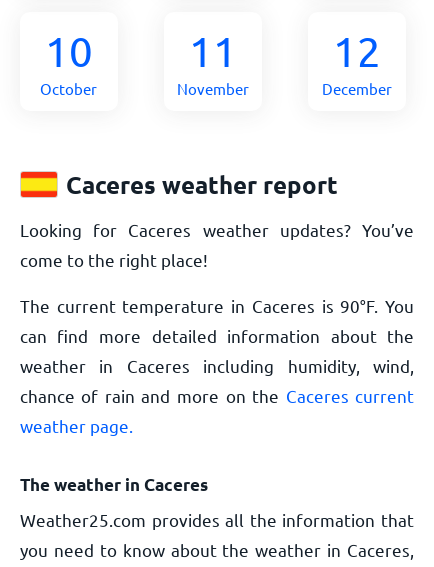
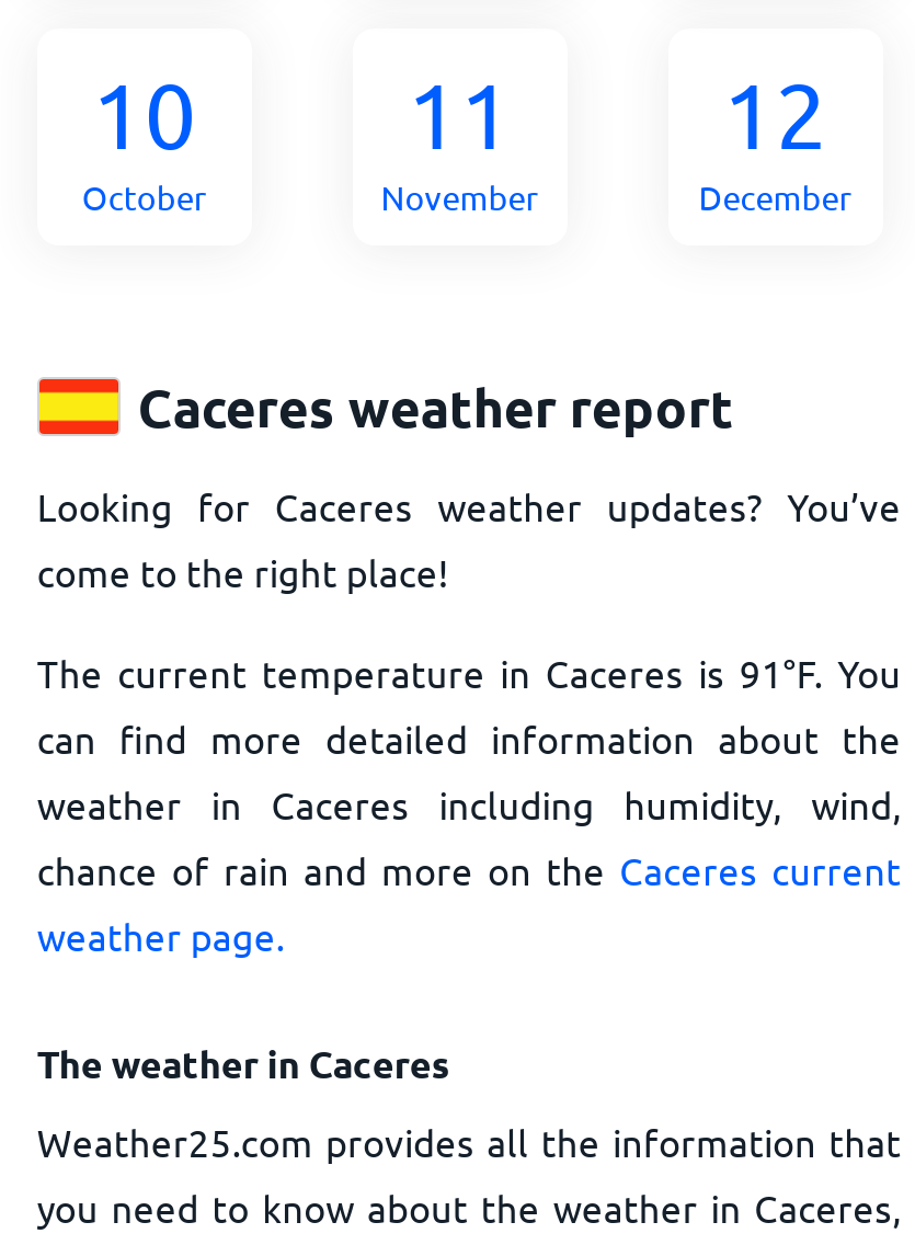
[20,295,414,316] The current temperature in Caceres is 90 °F. You -> [37,649,901,695] The current temperature in Caceres is 91 °F. You

